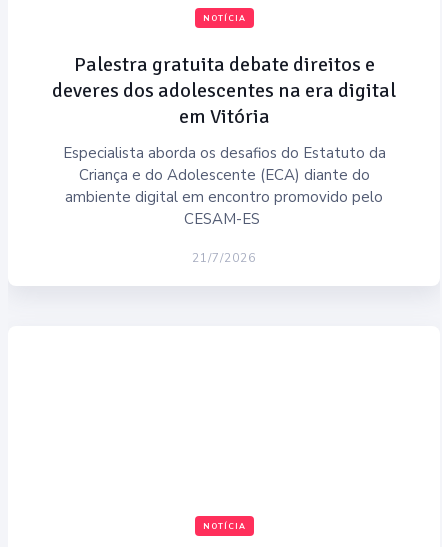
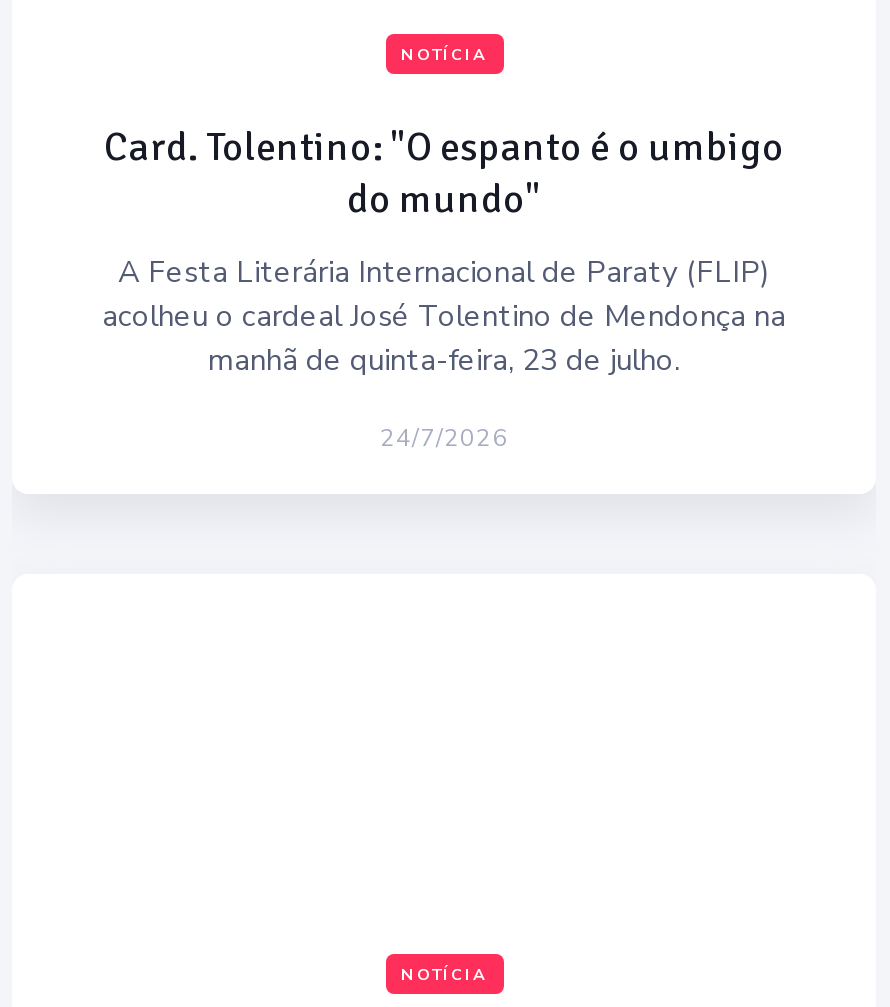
[52,52,396,129] Palestra gratuita debate direitos e | deveres dos adolescentes na era digital | em Vitória -> [104,122,784,224] Card. Tolentino: "O espanto é o umbigo | do mundo"
[62,143,385,229] Especialista aborda os desafios do Estatuto da | Criança e do Adolescente (ECA) diante do | ambiente digital em encontro promovido pelo | CESAM-ES -> [102,252,786,380] A Festa Literária Internacional de Paraty (FLIP) | acolheu o cardeal José Tolentino de Mendonça na | manhã de quinta-feira, 23 de julho.
[192,250,256,266] 21/7/2026 -> [380,422,508,454] 24/7/2026

